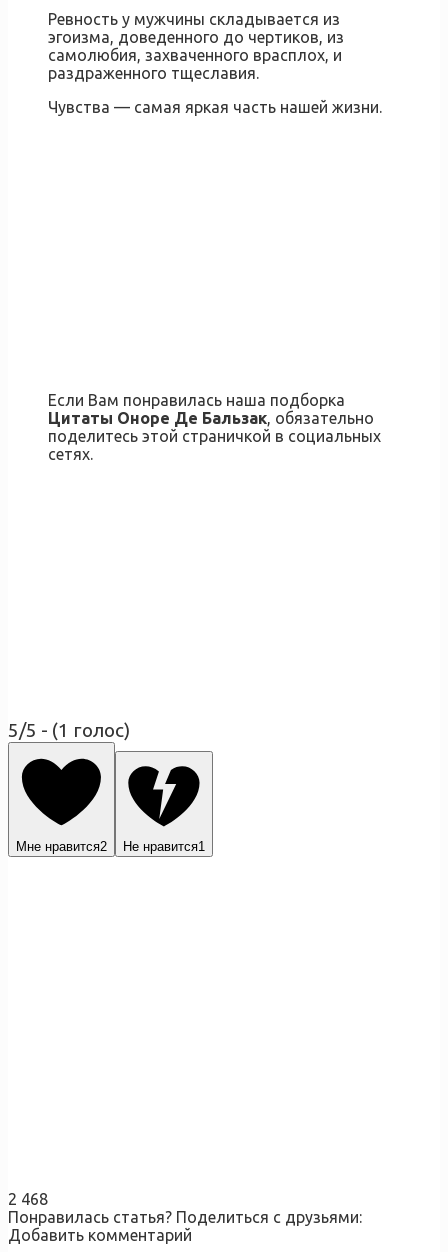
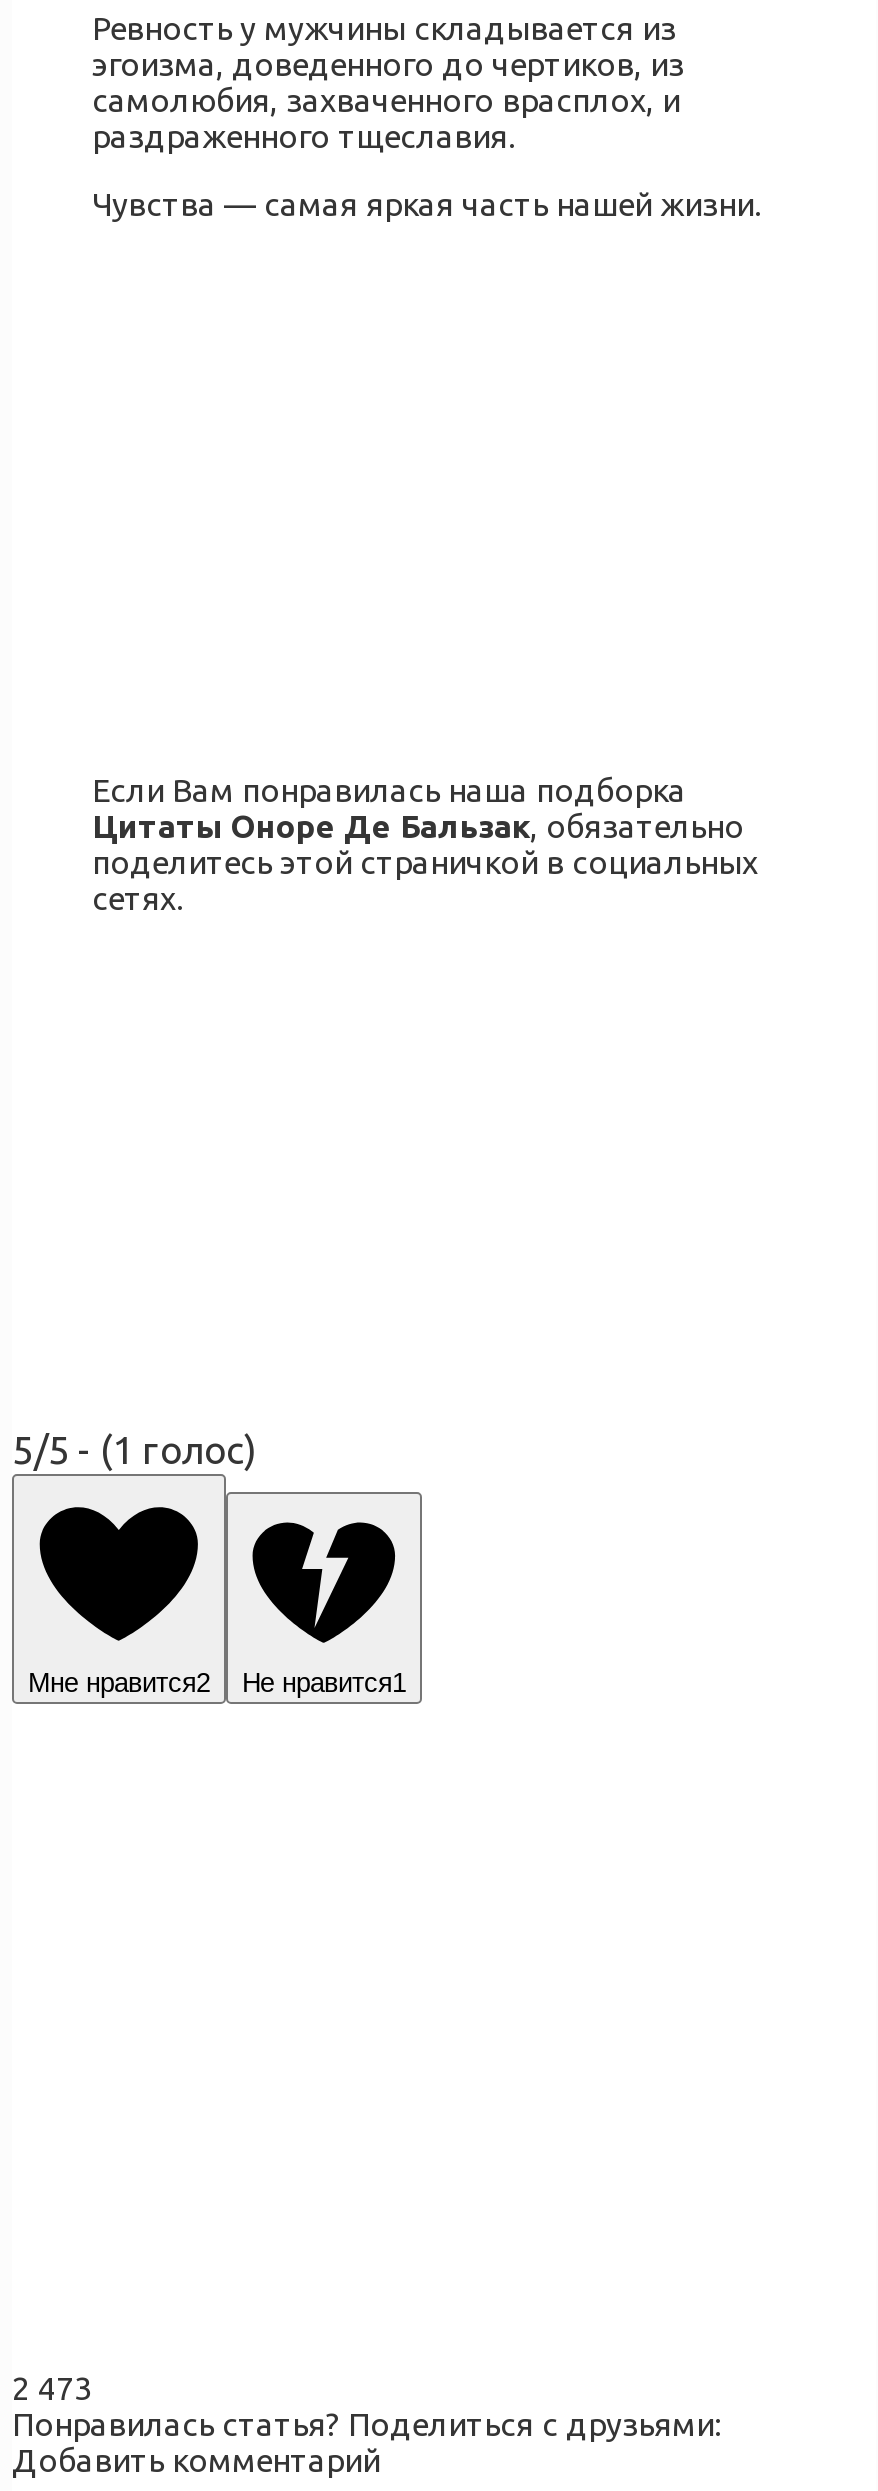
[8,1189,48,1207] 2 468 -> [12,2369,92,2405] 2 473

